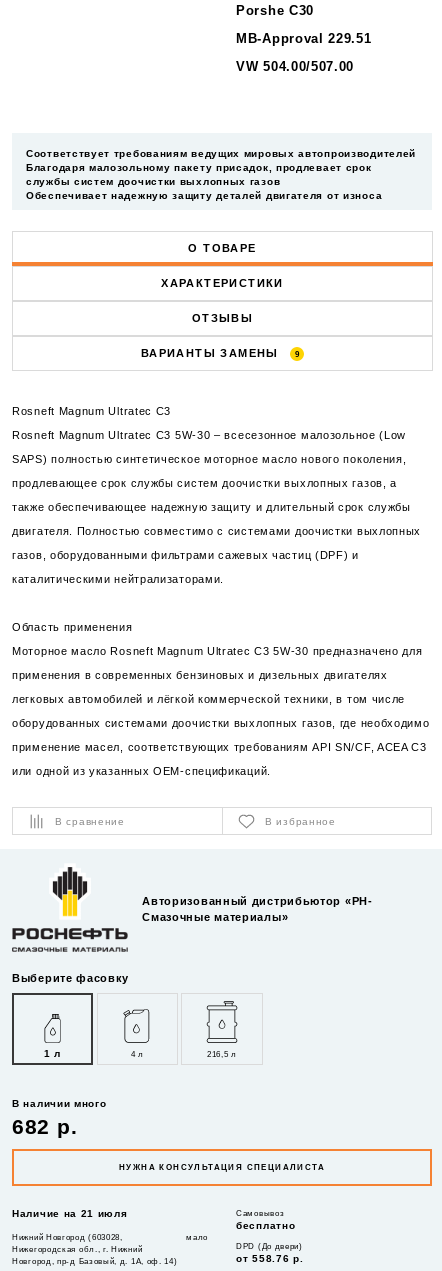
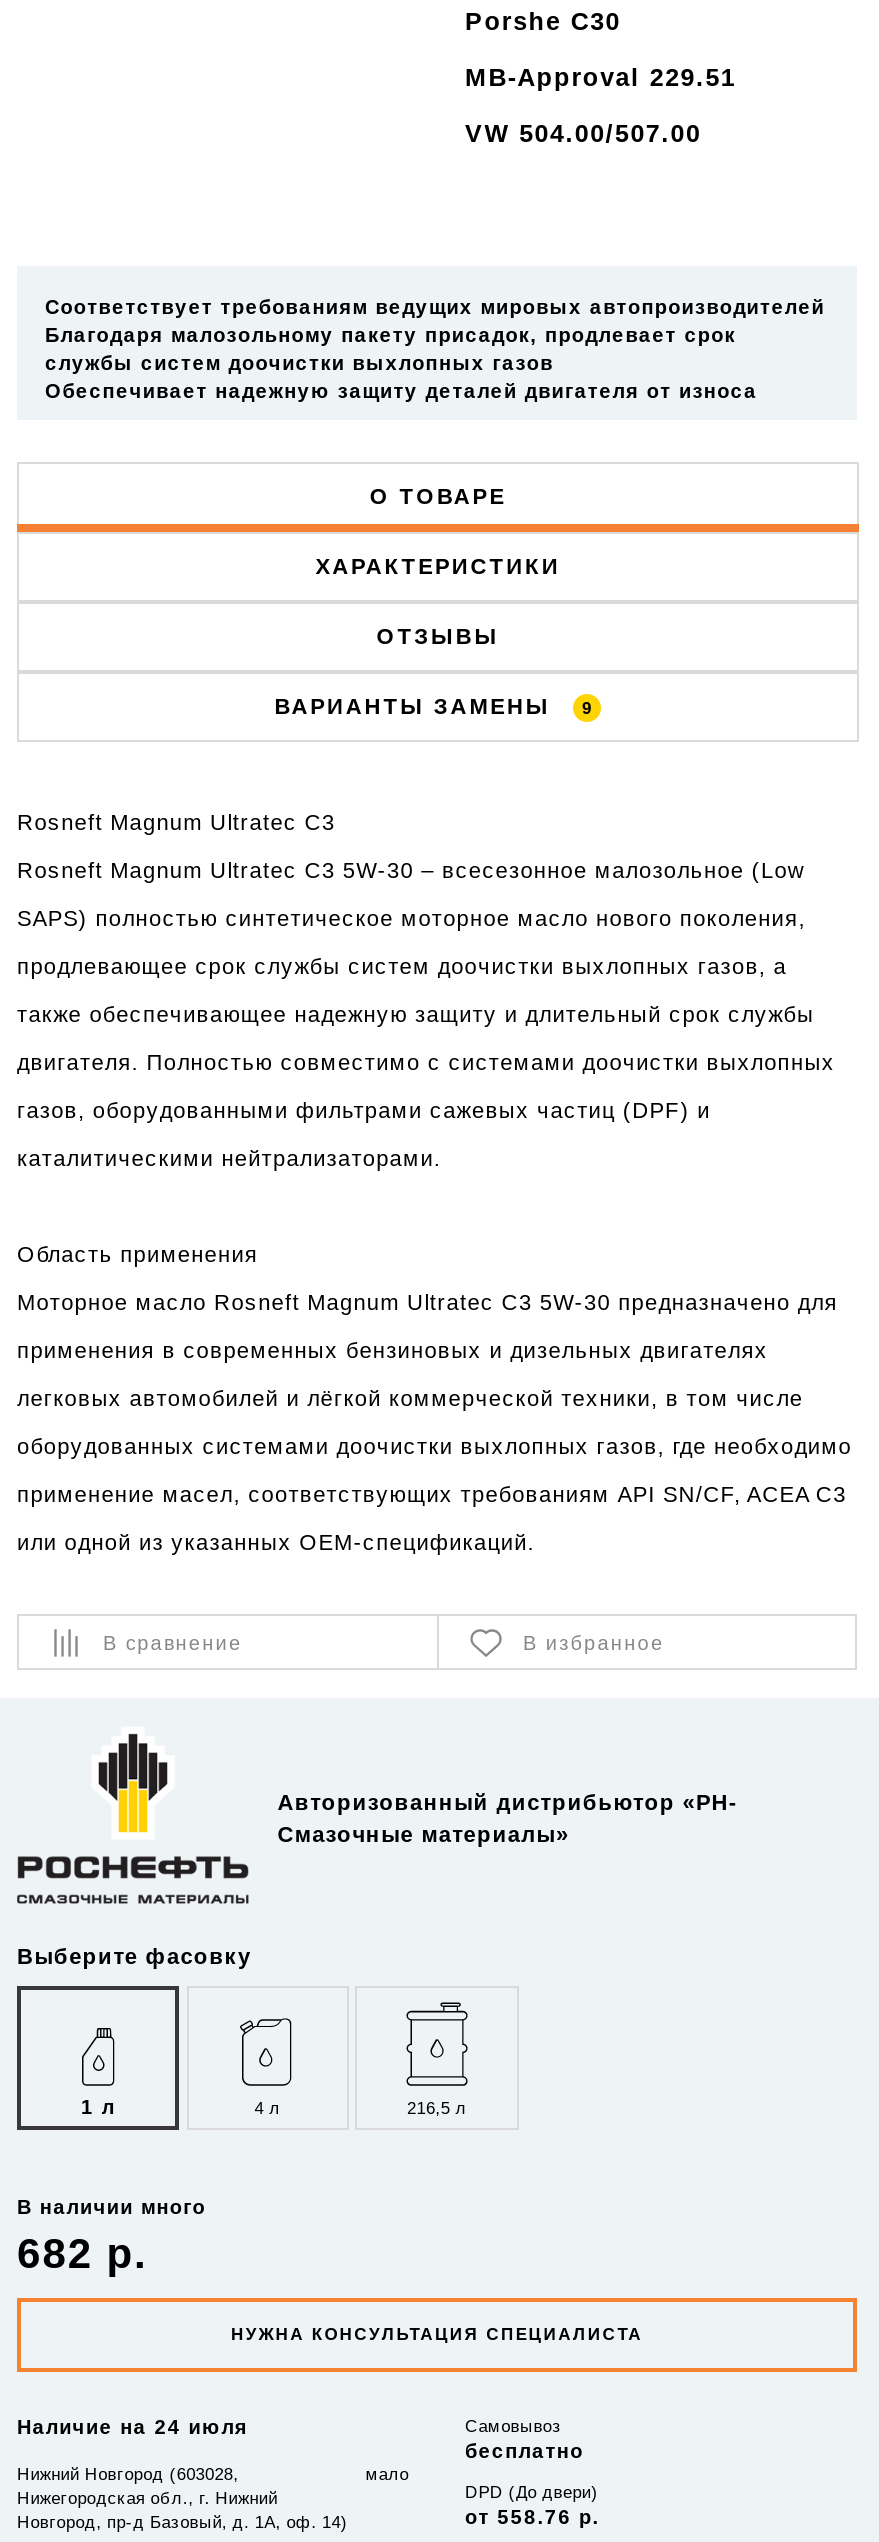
[12,1208,128,1219] Наличие на 21 июля -> [17,2415,248,2437] Наличие на 24 июля

